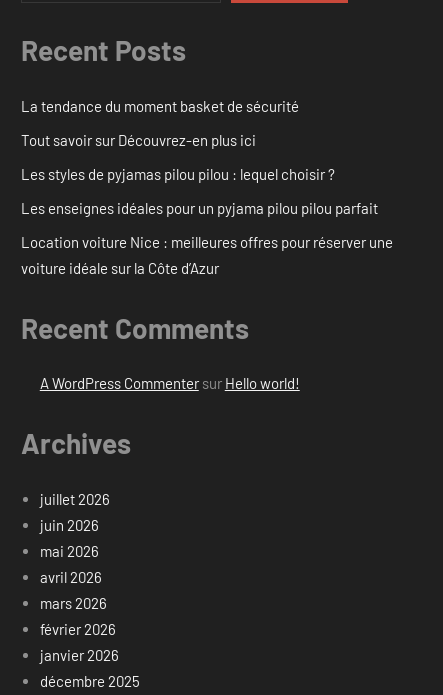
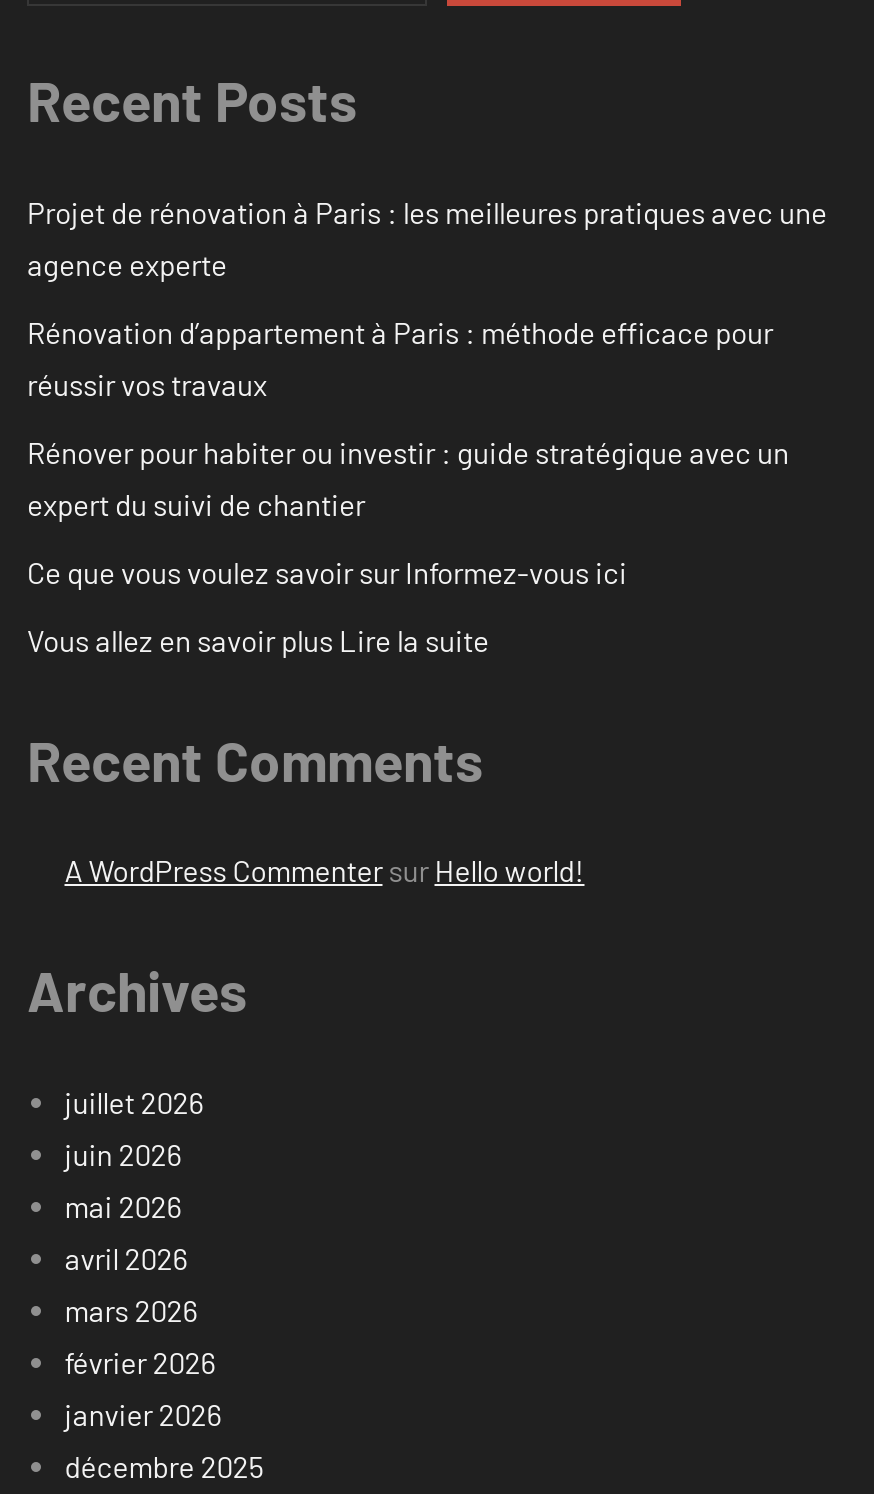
[21,97,299,115] La tendance du moment basket de sécurité -> [27,194,827,282] Projet de rénovation à Paris : les meilleures pratiques avec une | agence experte
[21,131,256,149] Tout savoir sur Découvrez-en plus ici -> [27,314,773,402] Rénovation d’appartement à Paris : méthode efficace pour | réussir vos travaux
[21,165,335,183] Les styles de pyjamas pilou pilou : lequel choisir ? -> [27,434,789,522] Rénover pour habiter ou investir : guide stratégique avec un | expert du suivi de chantier
[21,199,378,217] Les enseignes idéales pour un pyjama pilou pilou parfait -> [27,554,627,590] Ce que vous voulez savoir sur Informez-vous ici
[21,233,393,277] Location voiture Nice : meilleures offres pour réserver une | voiture idéale sur la Côte d’Azur -> [27,622,489,658] Vous allez en savoir plus Lire la suite

